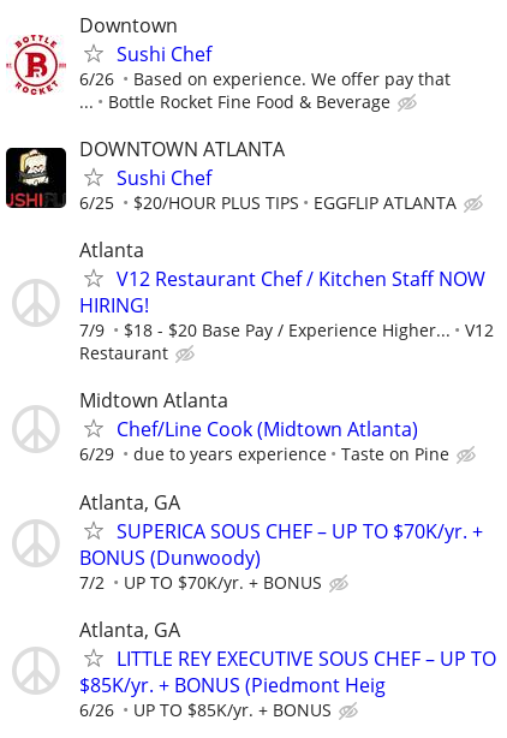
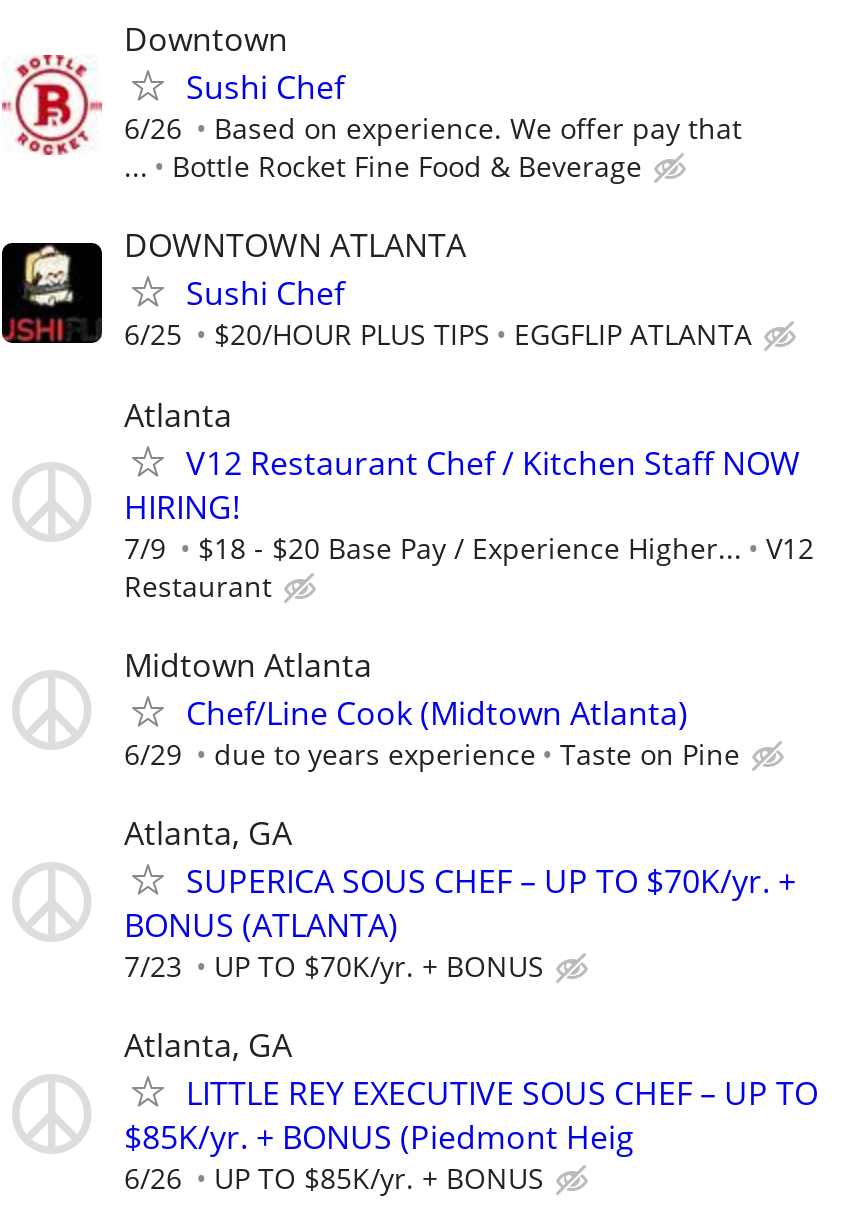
[79,544,261,570] BONUS (Dunwoody) -> [124,903,398,947] BONUS (ATLANTA)
[79,570,322,593] 7/2 UP TO $70K/yr. + BONUS -> [124,947,544,985] 7/23 UP TO $70K/yr. + BONUS

